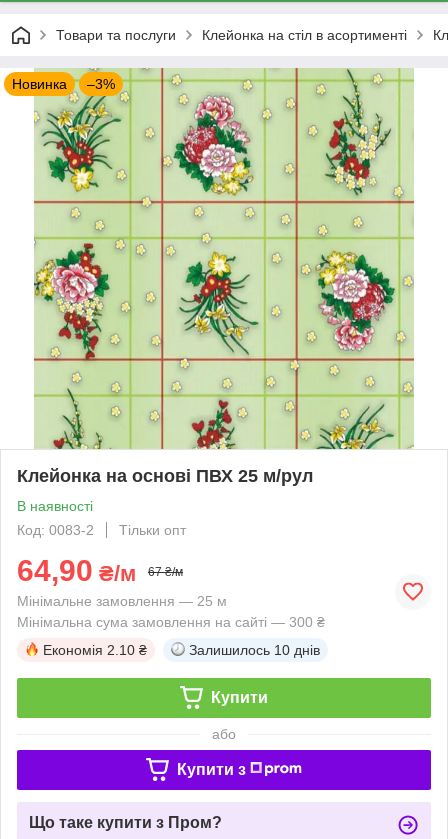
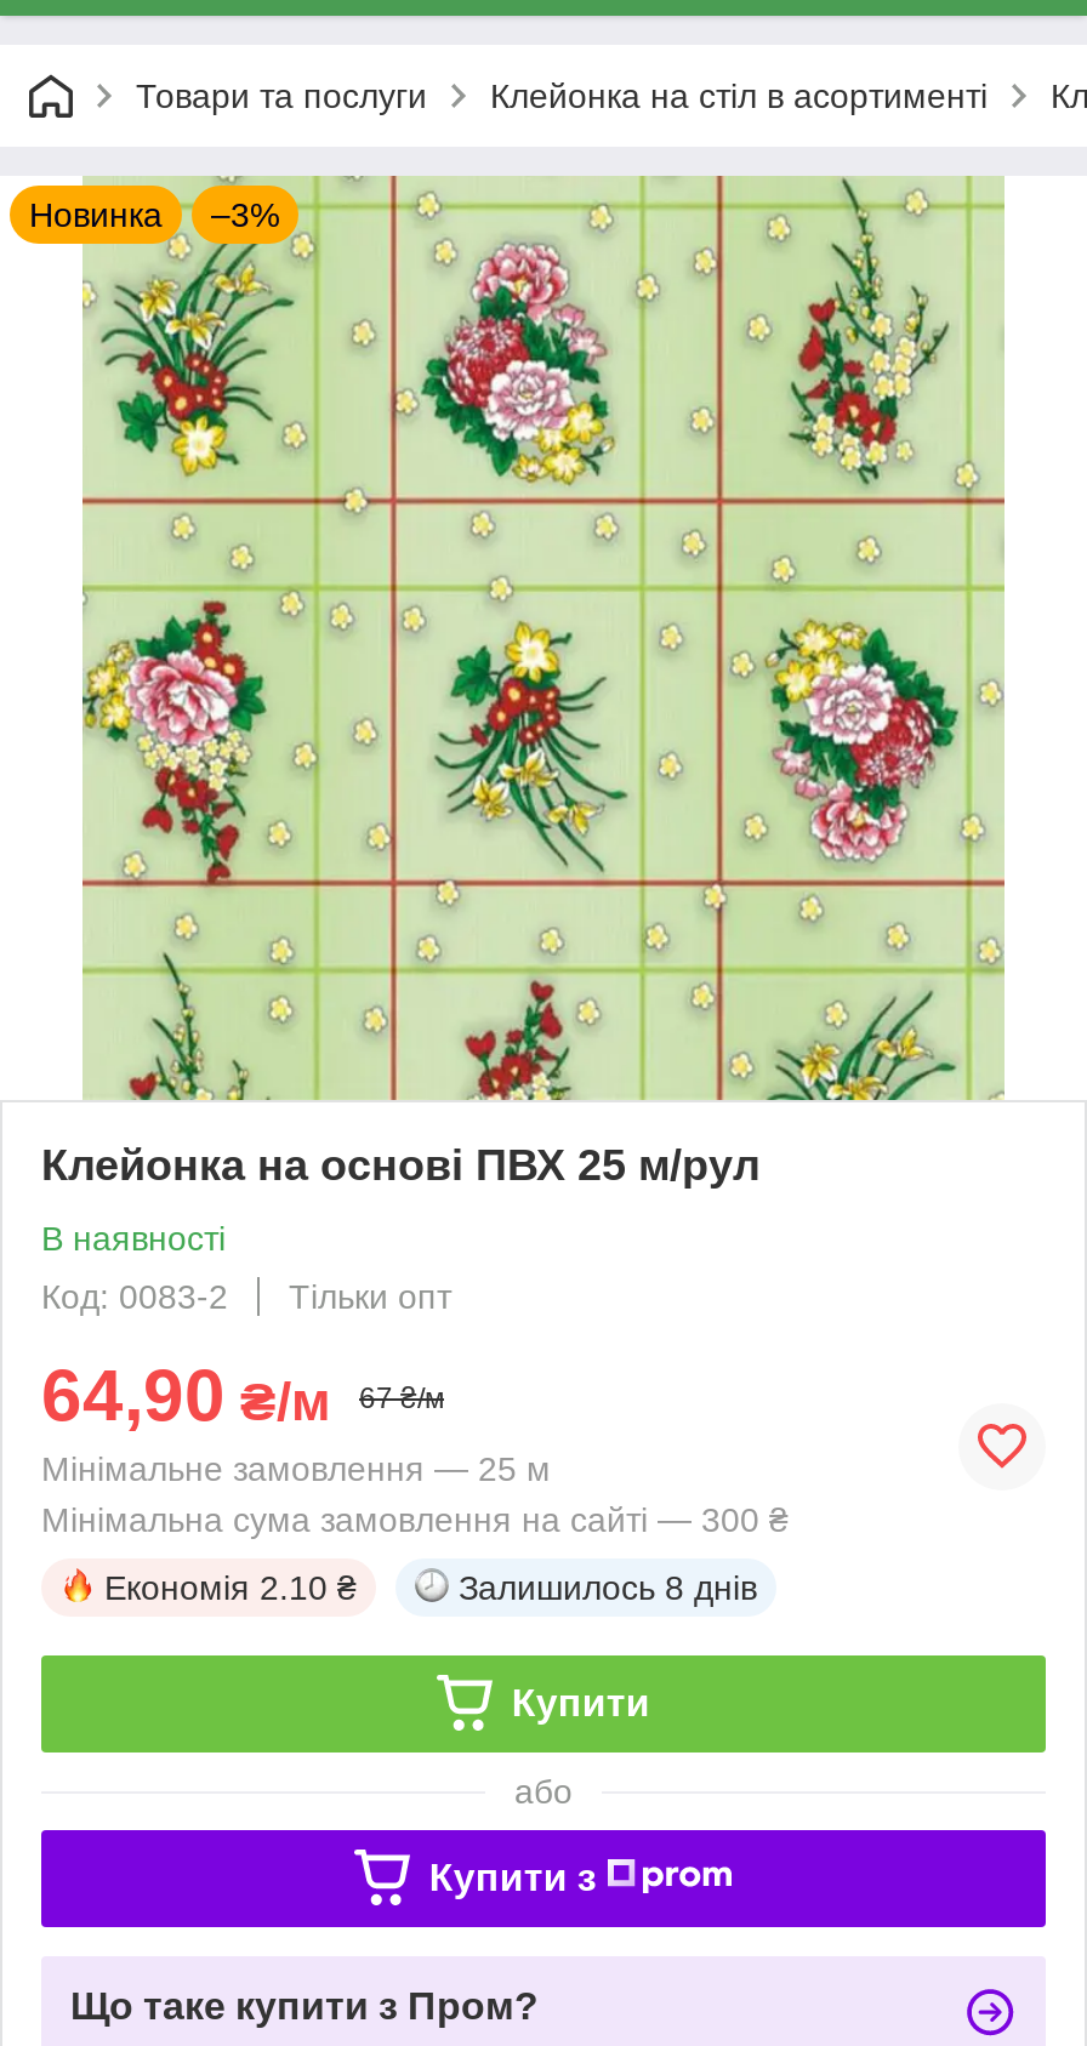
[189,642,320,658] Залишилось 10 днів -> [459,1568,757,1606] Залишилось 8 днів

